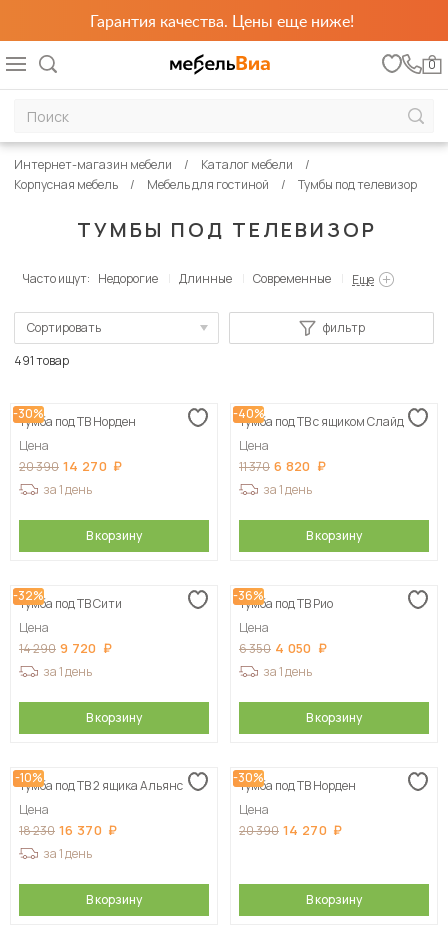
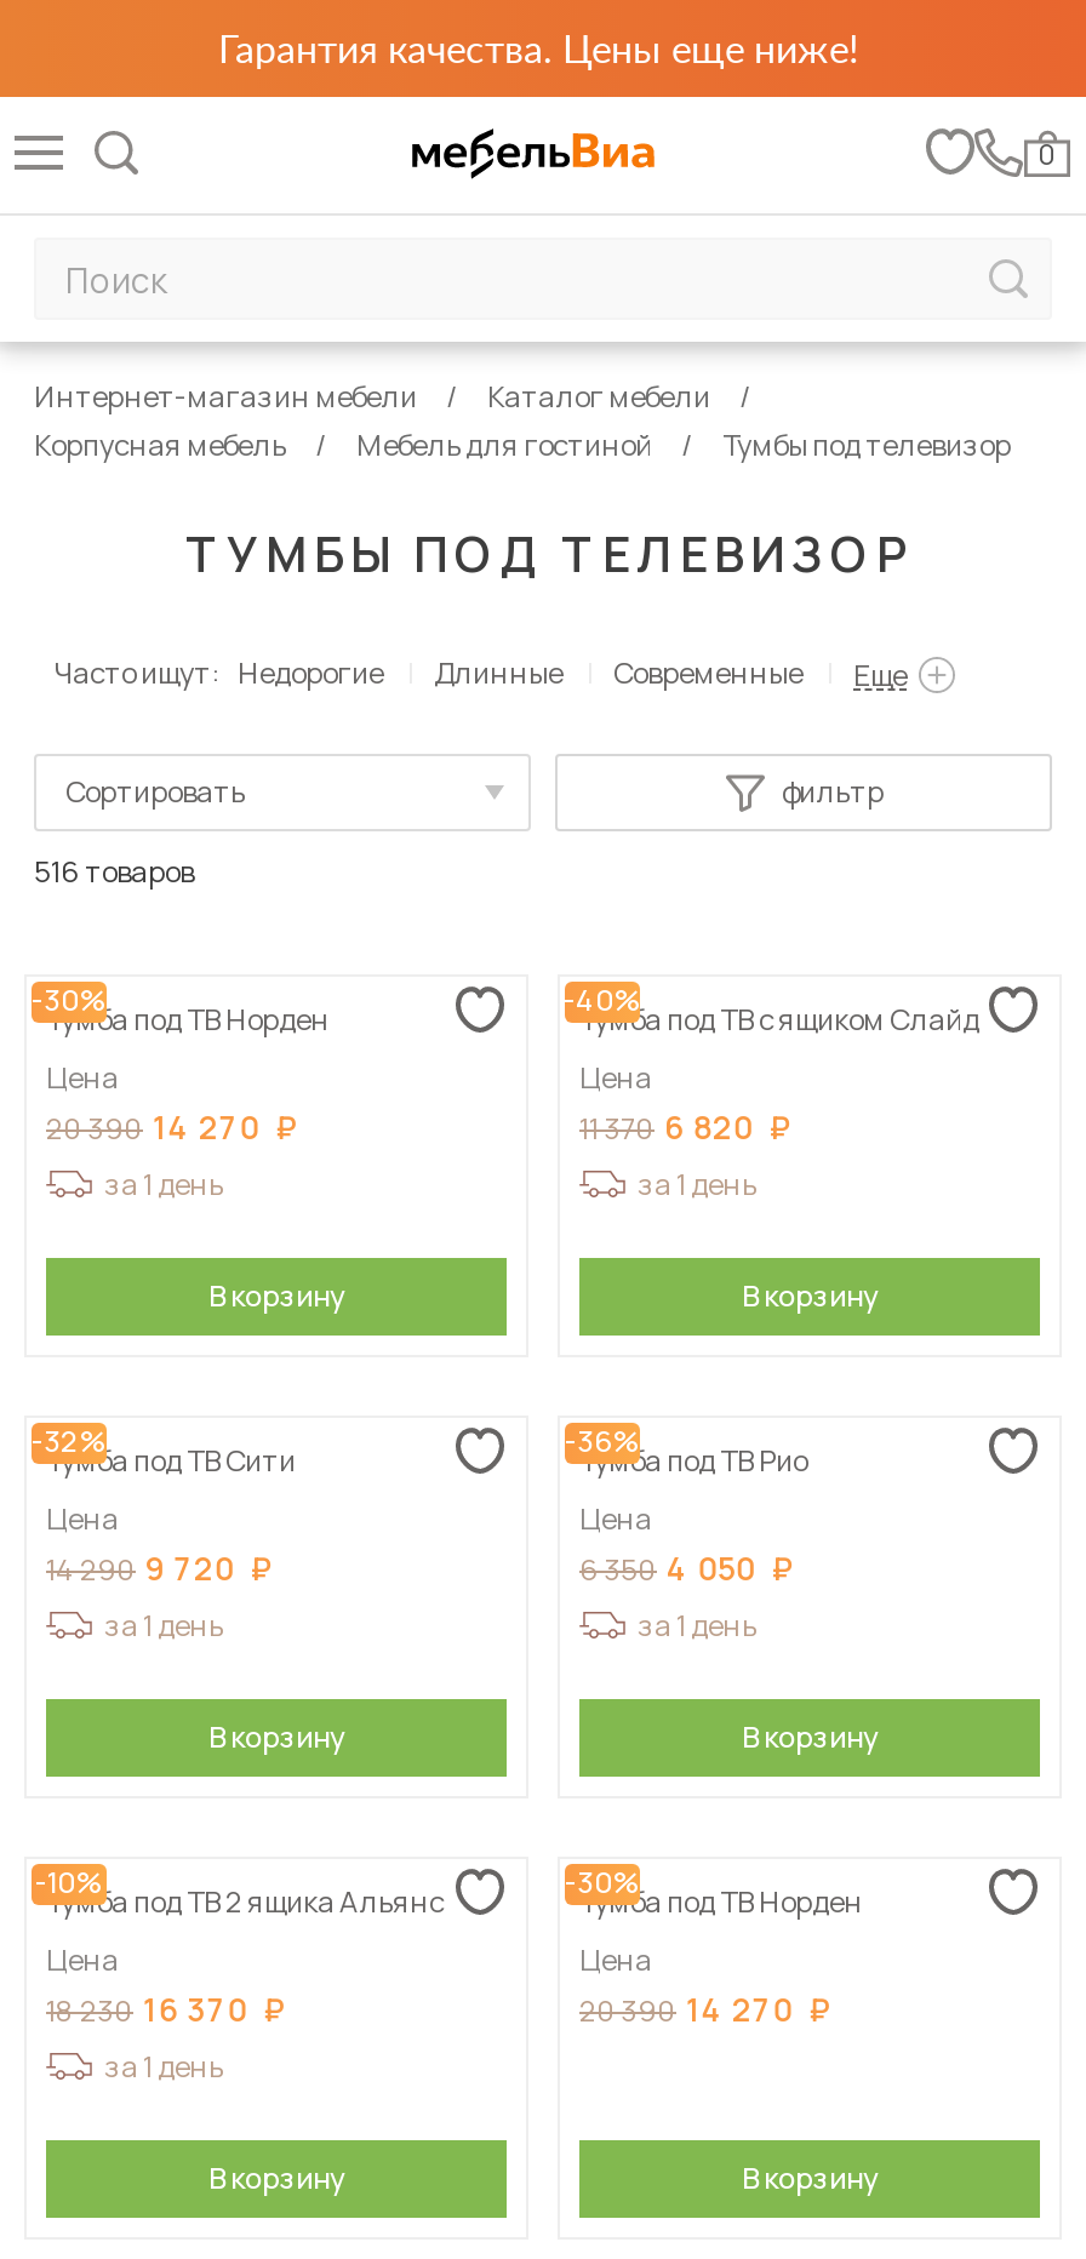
[14,352,69,369] 491 товар -> [34,851,194,892] 516 товаров

